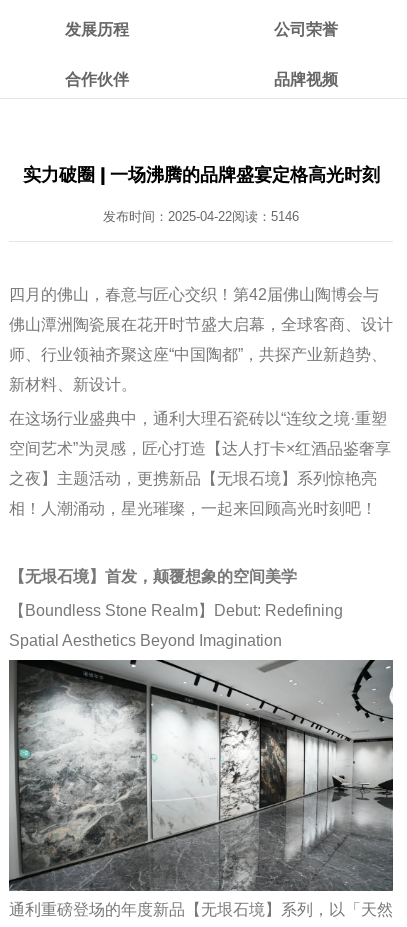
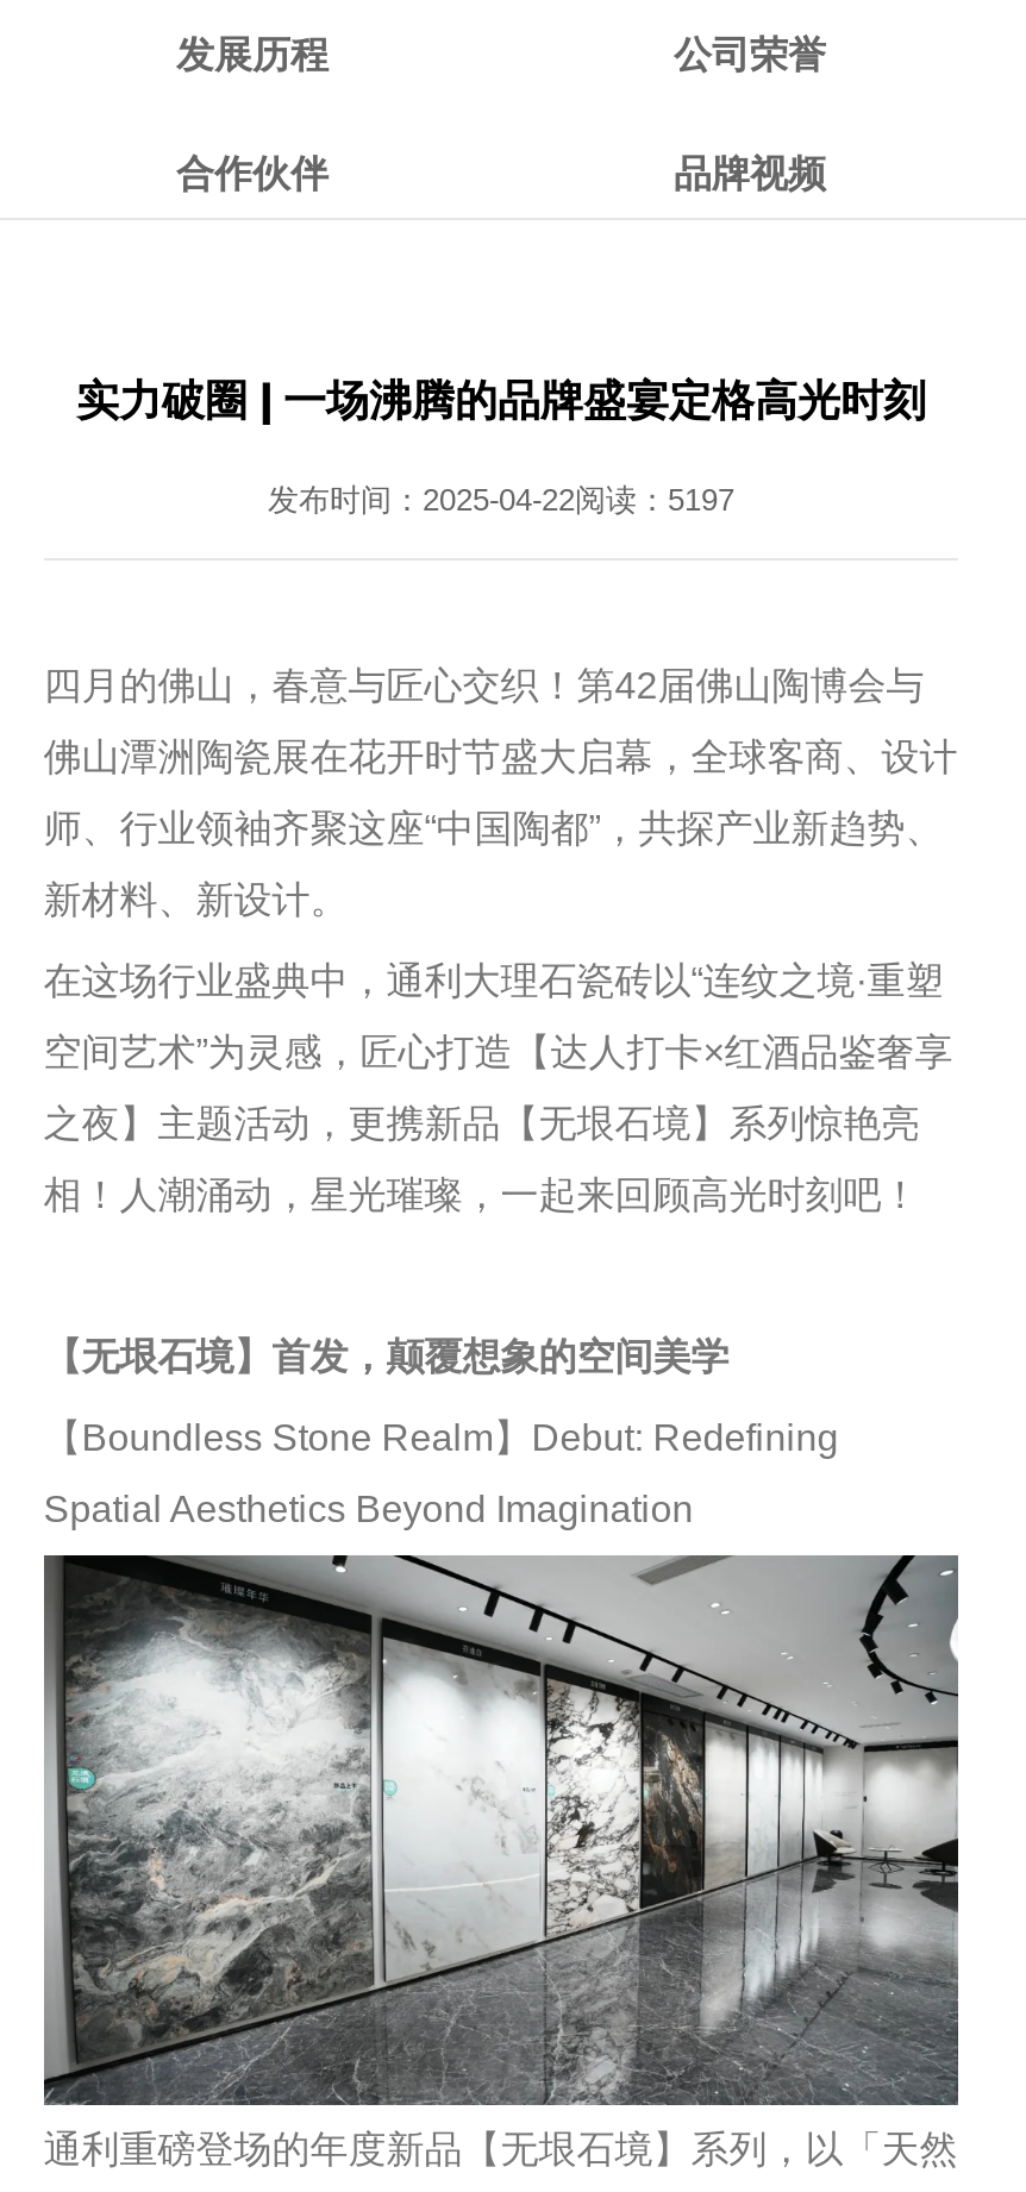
[103,209,299,224] 发布时间：2025-04-22阅读：5146 -> [268,483,734,519] 发布时间：2025-04-22阅读：5197

